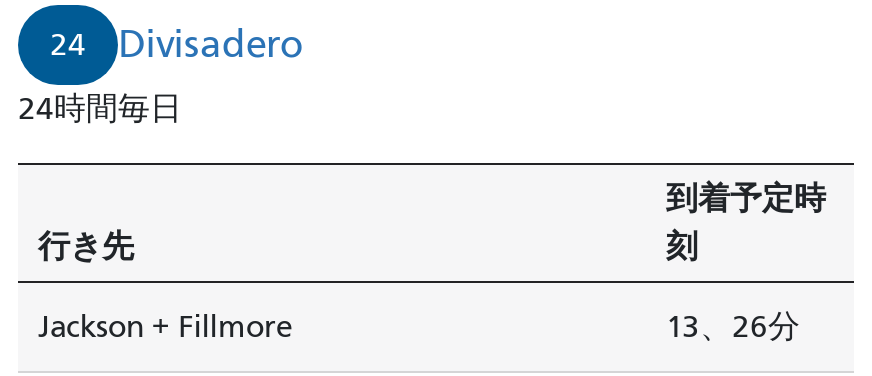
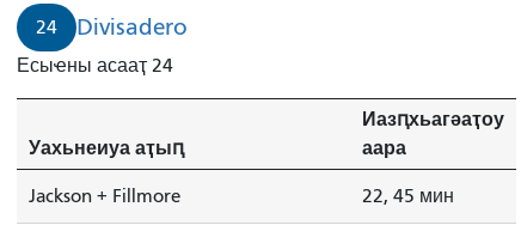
[18,91,182,127] 24時間毎日 -> [17,55,173,76] Есыҽны асааҭ 24
[666,179,826,265] 到着予定時 | 刻 -> [362,107,504,159] Иазԥхьагәаҭоу | аара
[38,227,134,265] 行き先 -> [29,136,184,159] Уахьнеиуа аҭыԥ
[666,309,800,345] 13、26分 -> [362,185,454,207] 22, 45 мин

